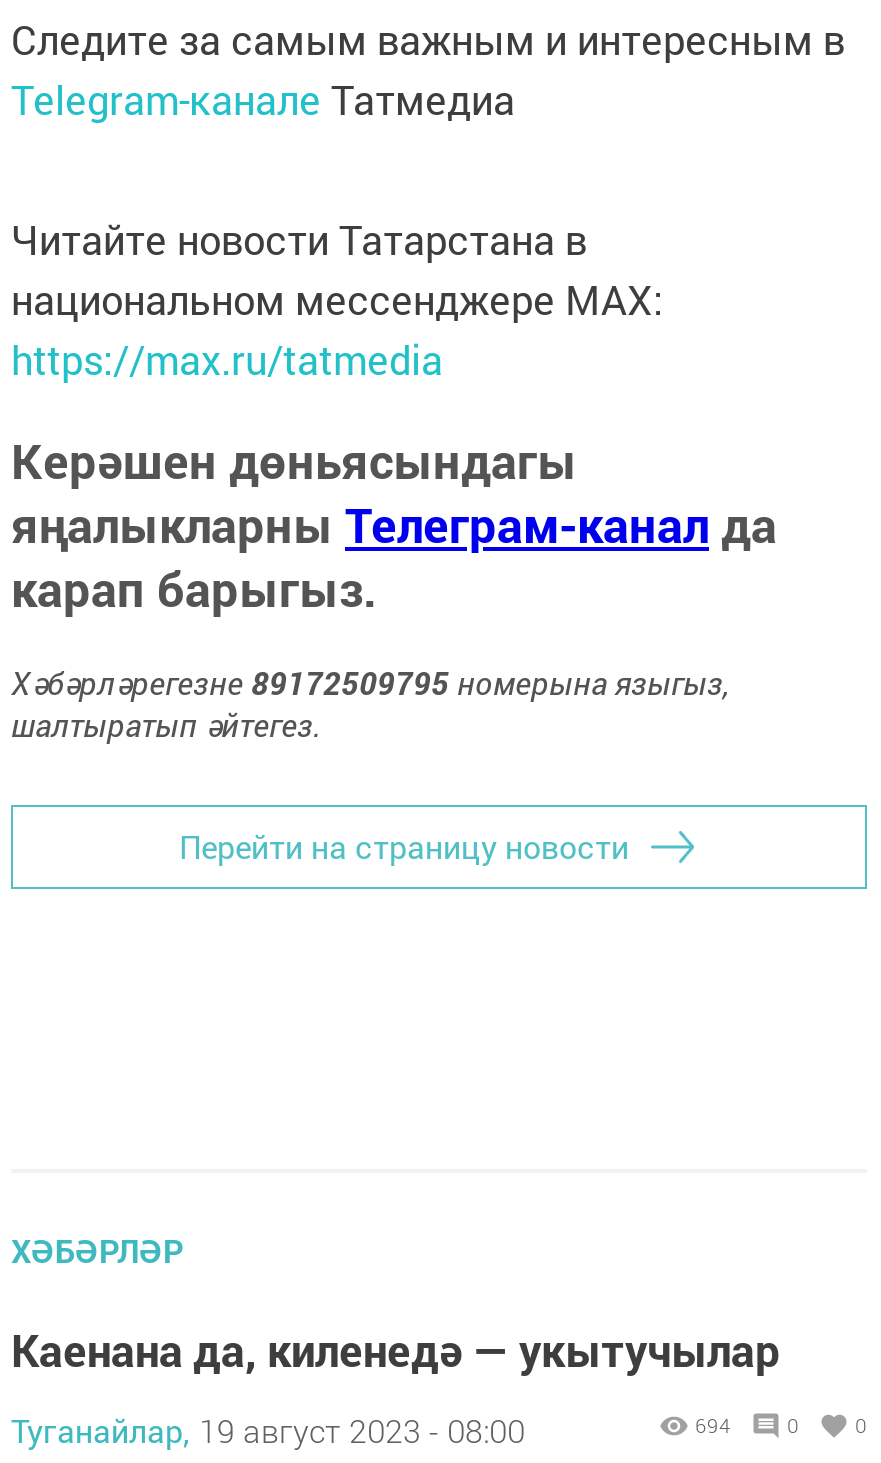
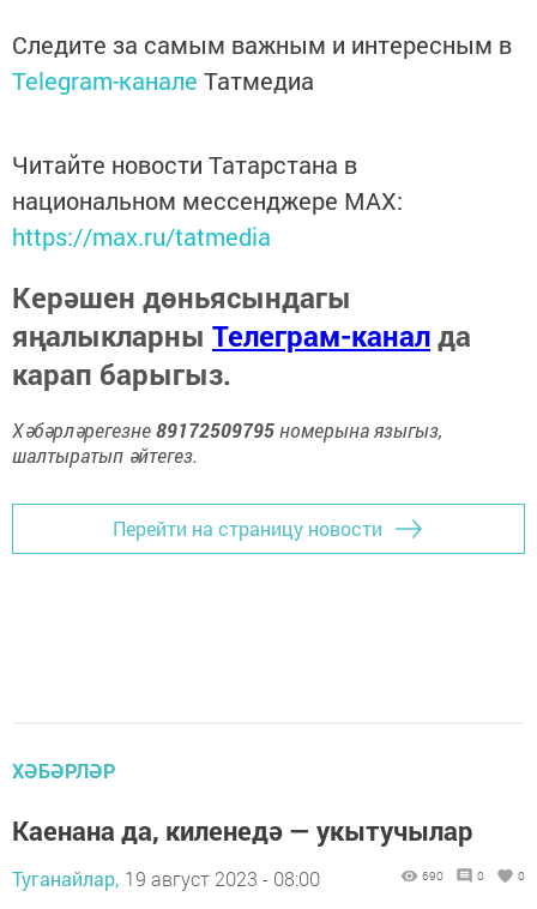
[695,1412,731,1438] 694 -> [422,868,444,883] 690

